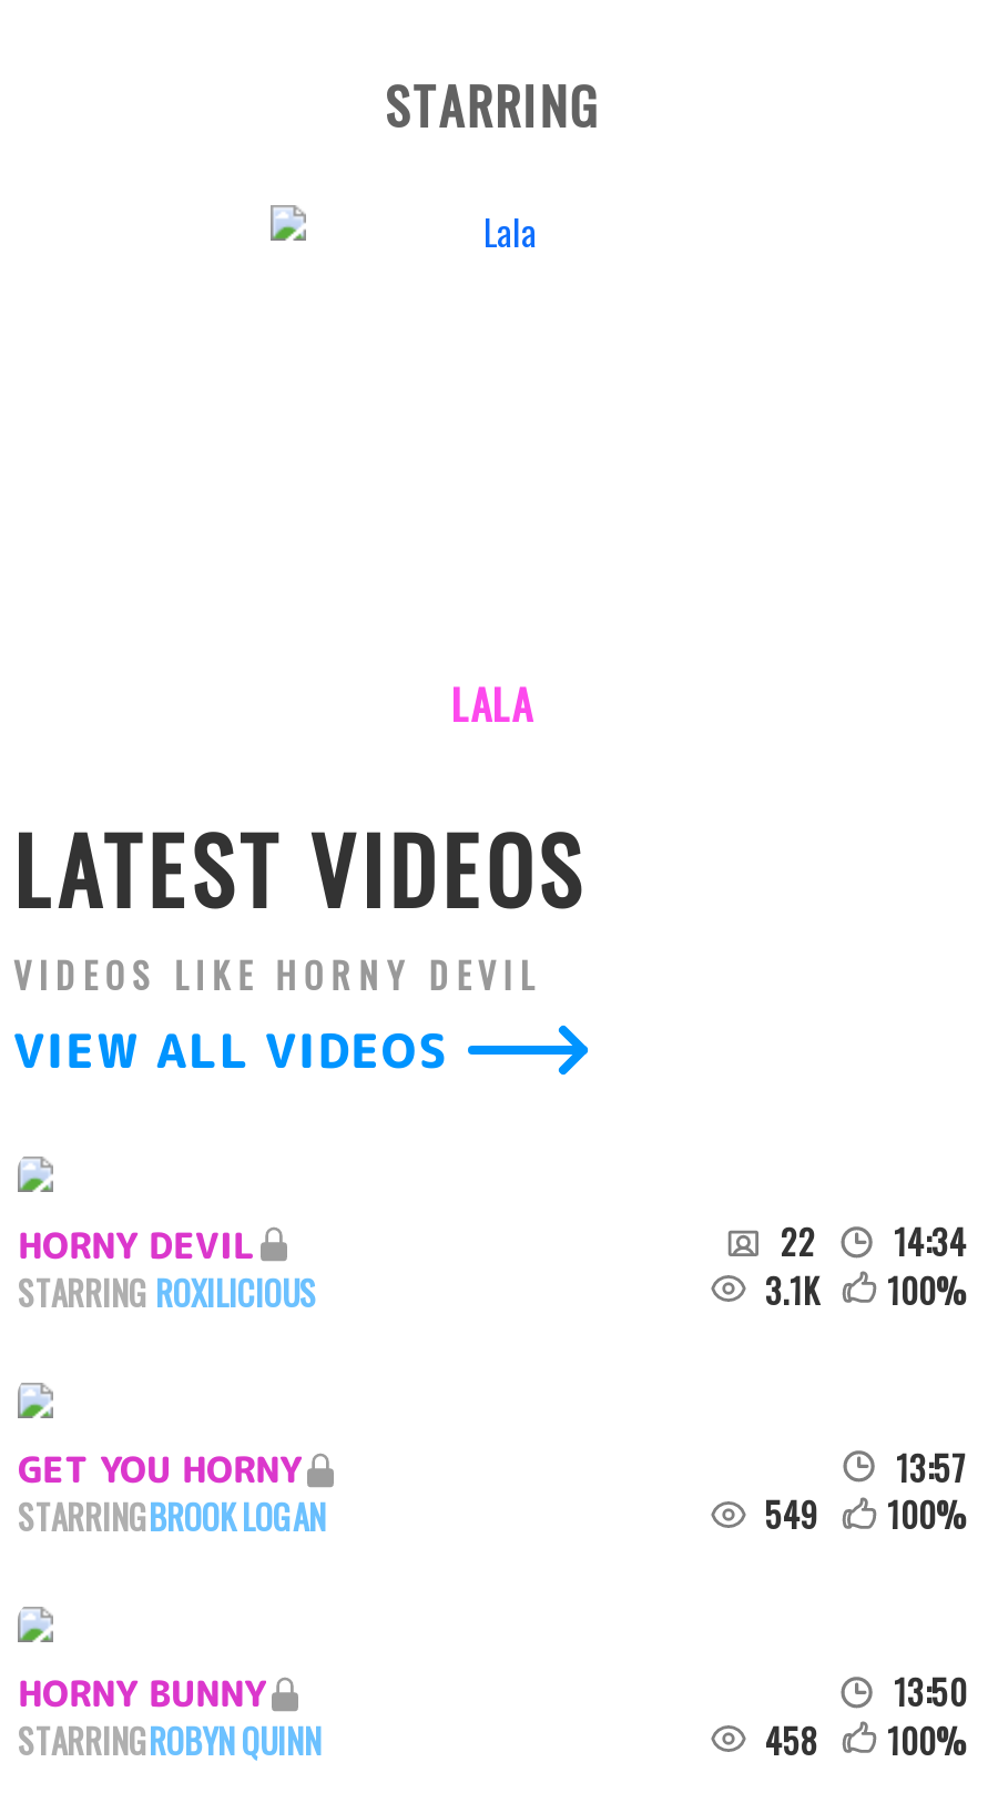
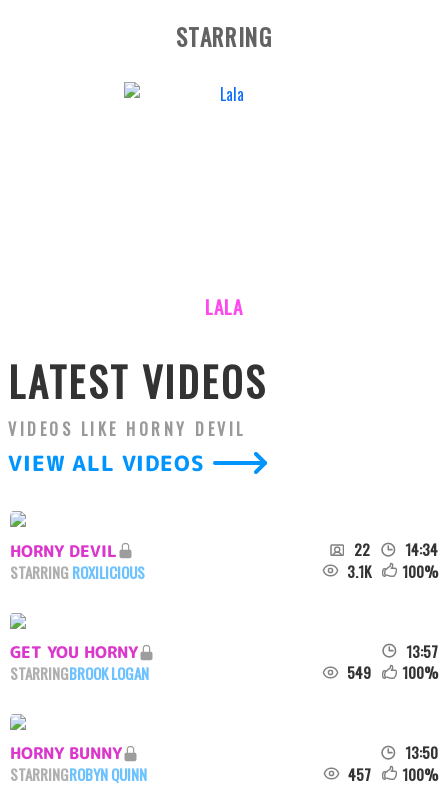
[765,1715,967,1763] 458 100% -> [348,763,438,785] 457 100%

